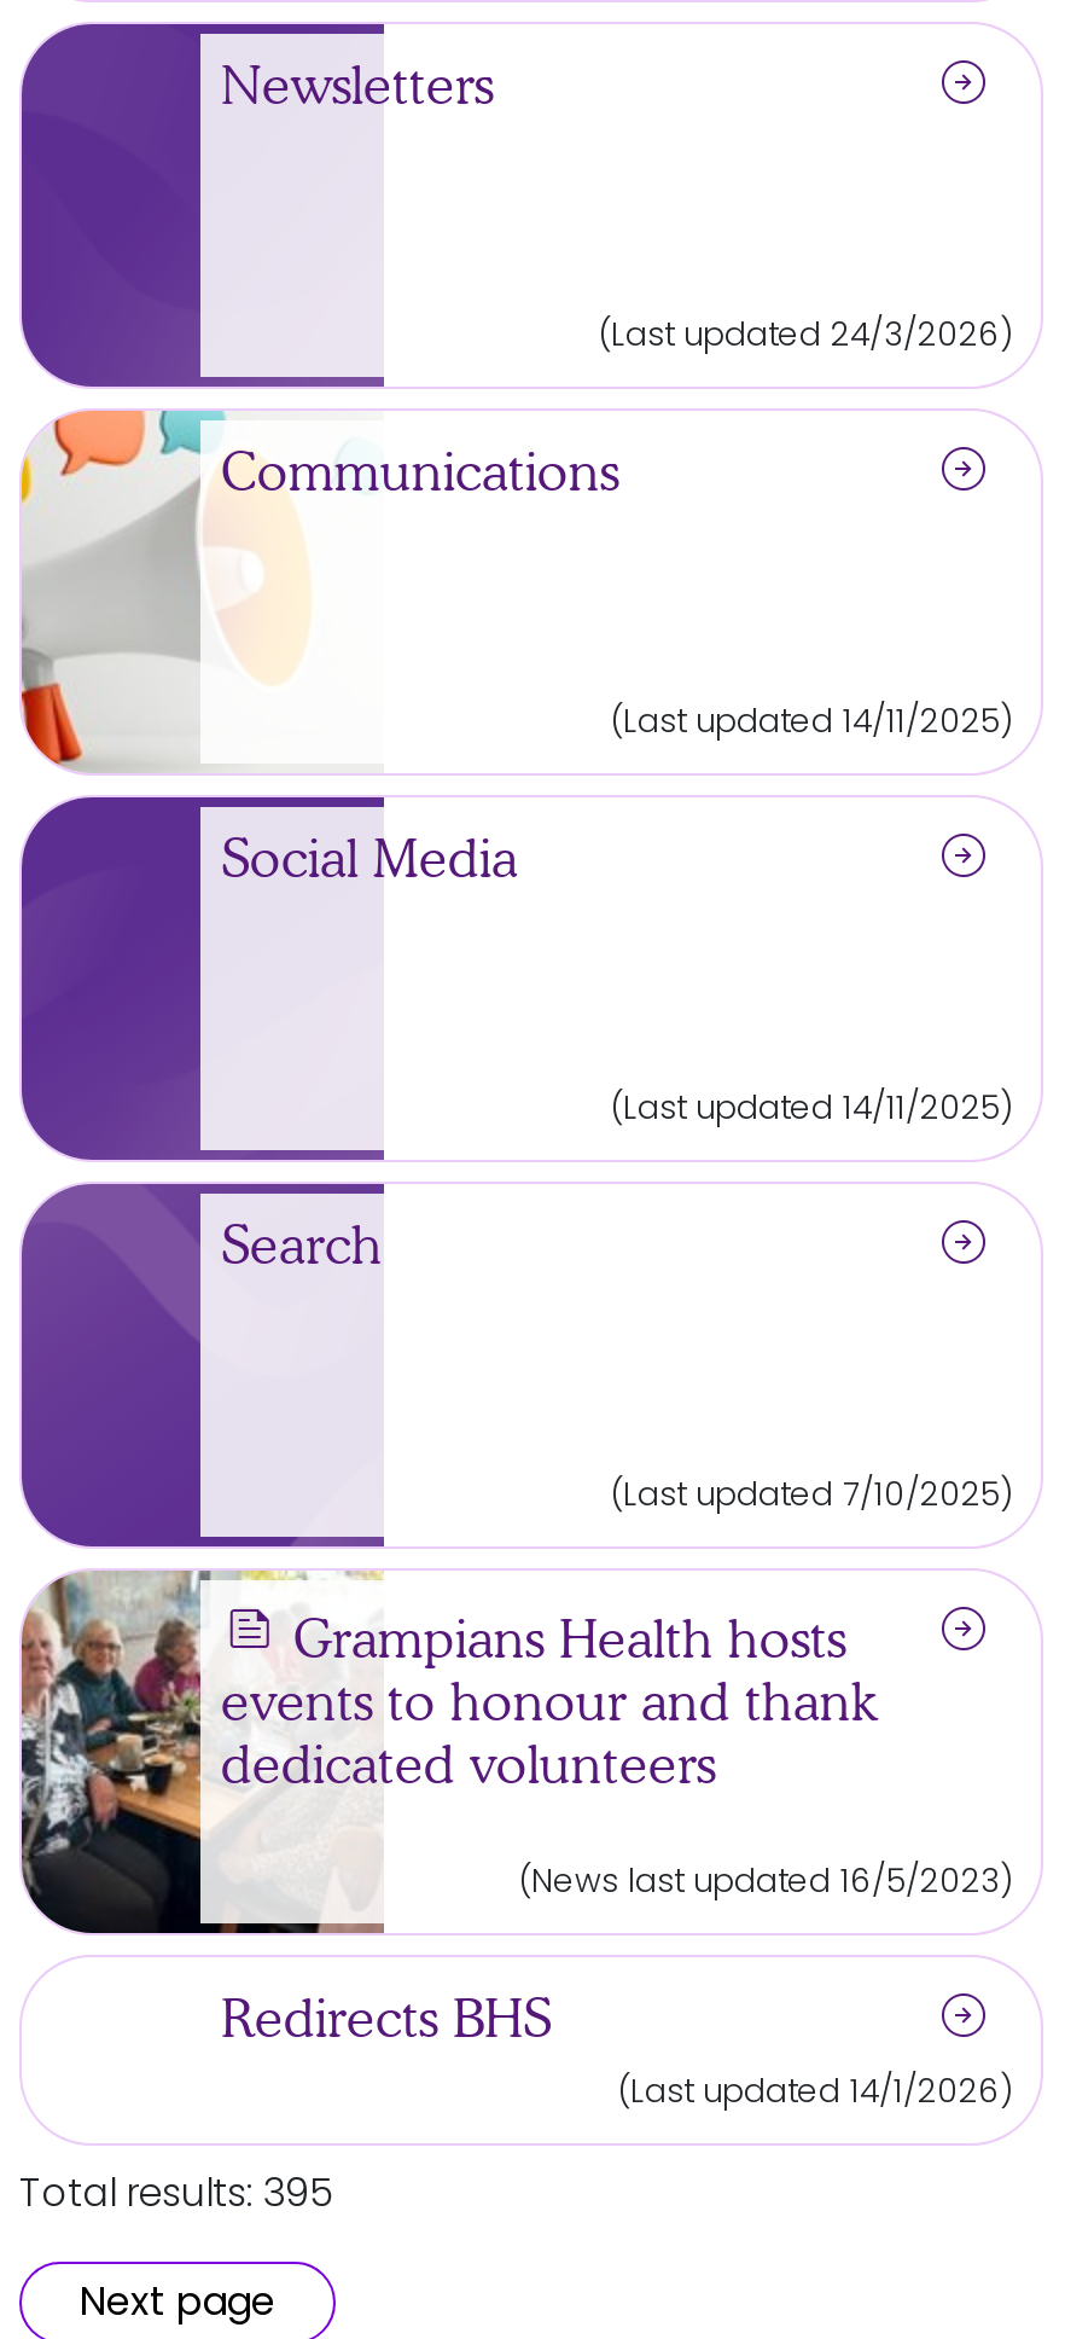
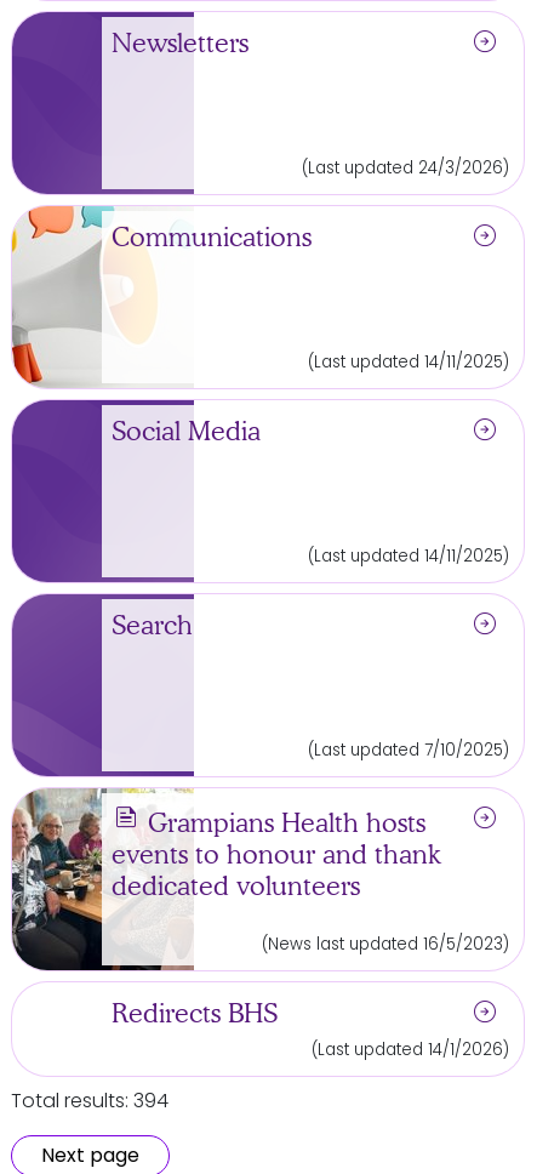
[19,2165,333,2221] Total results: 395 -> [11,1087,168,1115] Total results: 394

